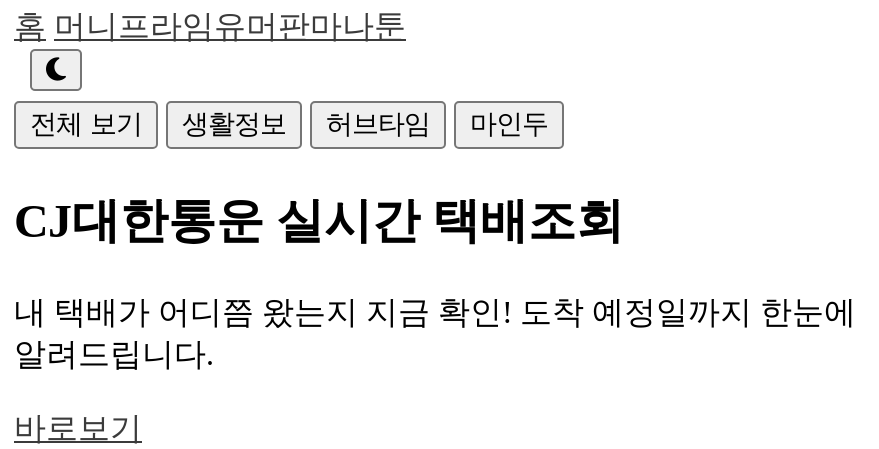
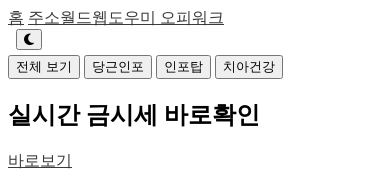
[14,9,406,43] 홈 머니프라임 유머판마나툰 -> [8,9,224,26] 홈 주소월드 웹도우미오피워크
[14,109,856,371] 생활정보 | 허브타임 | 마인두 | CJ대한통운 실시간 택배조회 | 내 택배가 어디쯤 왔는지 지금 확인! 도착 예정일까지 한눈에 | 알려드립니다. -> [8,59,275,128] 당근인포 | 인포탑 | 치아건강 | 실시간 금시세 바로확인

